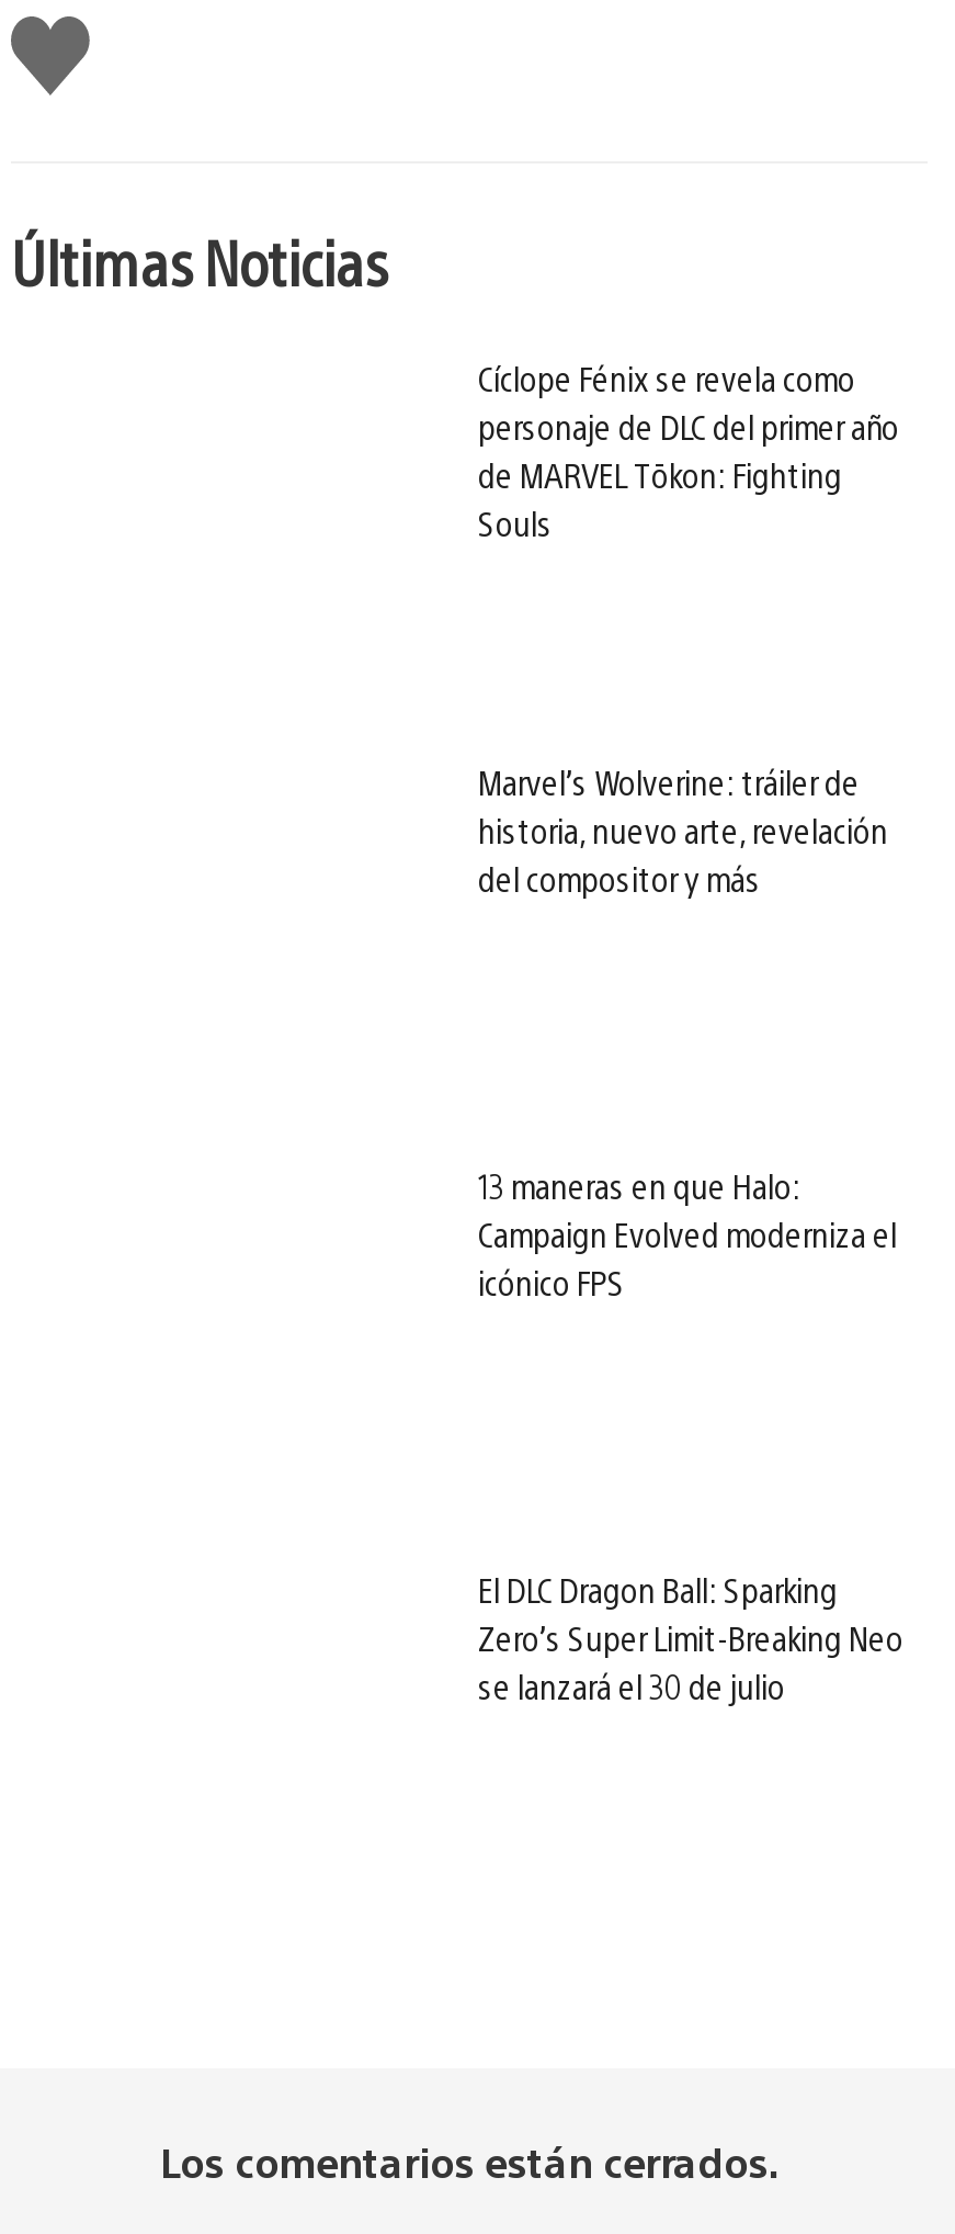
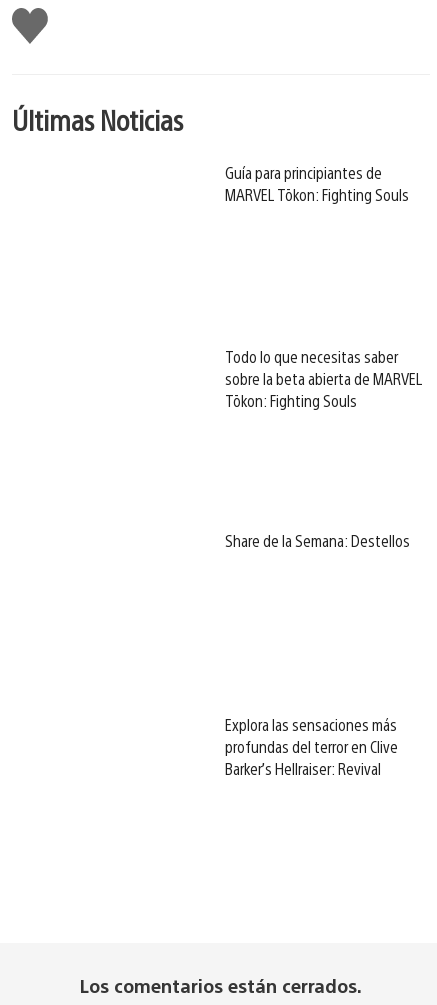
[478,354,899,545] Cíclope Fénix se revela como | personaje de DLC del primer año | de MARVEL Tōkon: Fighting | Souls -> [225,162,409,205] Guía para principiantes de | MARVEL Tōkon: Fighting Souls
[478,758,888,900] Marvel’s Wolverine: tráiler de | historia, nuevo arte, revelación | del compositor y más -> [225,346,422,411] Todo lo que necesitas saber | sobre la beta abierta de MARVEL | Tōkon: Fighting Souls
[478,1162,897,1304] 13 maneras en que Halo: | Campaign Evolved moderniza el | icónico FPS -> [225,530,410,551] Share de la Semana: Destellos
[478,1565,903,1708] El DLC Dragon Ball: Sparking | Zero’s Super Limit-Breaking Neo | se lanzará el 30 de julio -> [225,714,398,779] Explora las sensaciones más | profundas del terror en Clive | Barker’s Hellraiser: Revival

